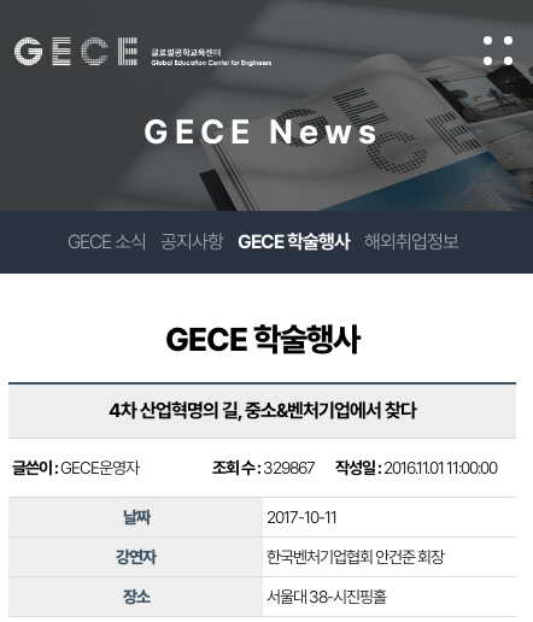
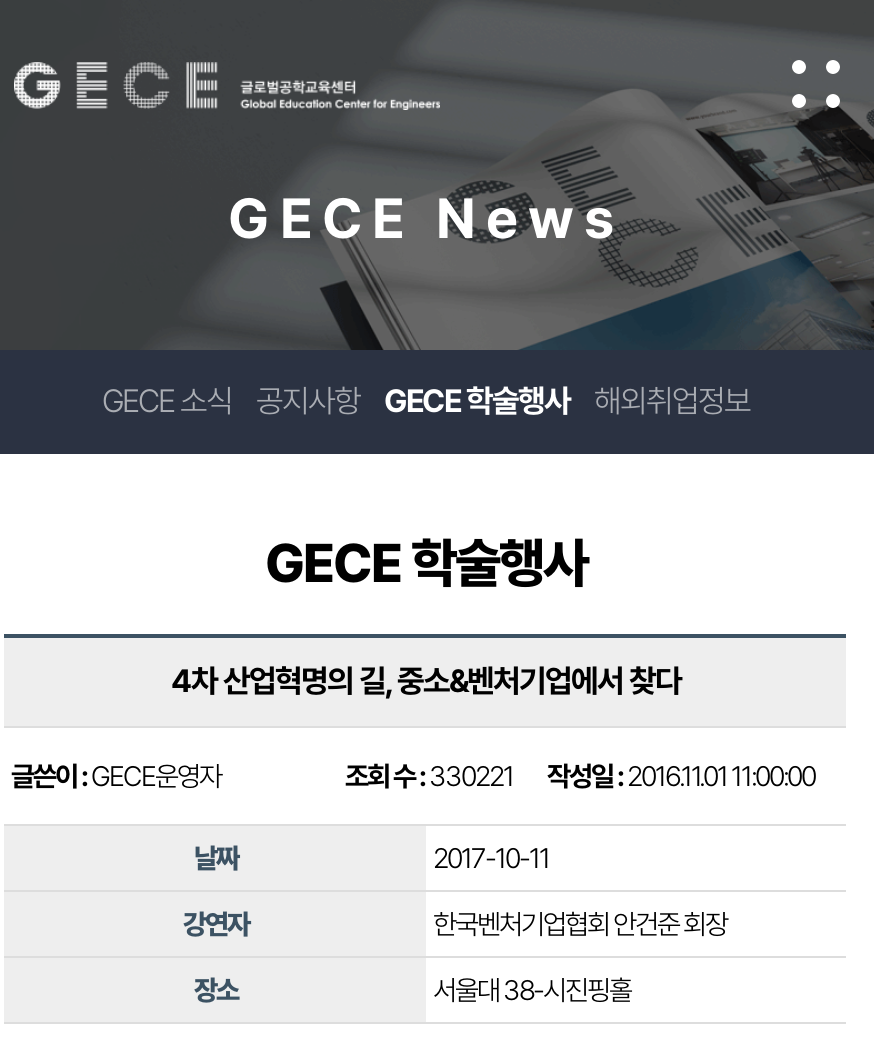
[213,458,497,477] 조회 수 : 329867 작성일 : 2016.11.01 11:00:00 -> [345,760,815,792] 조회 수 : 330221 작성일 : 2016.11.01 11:00:00

